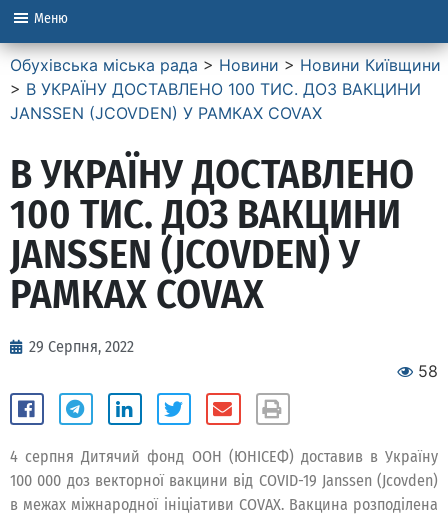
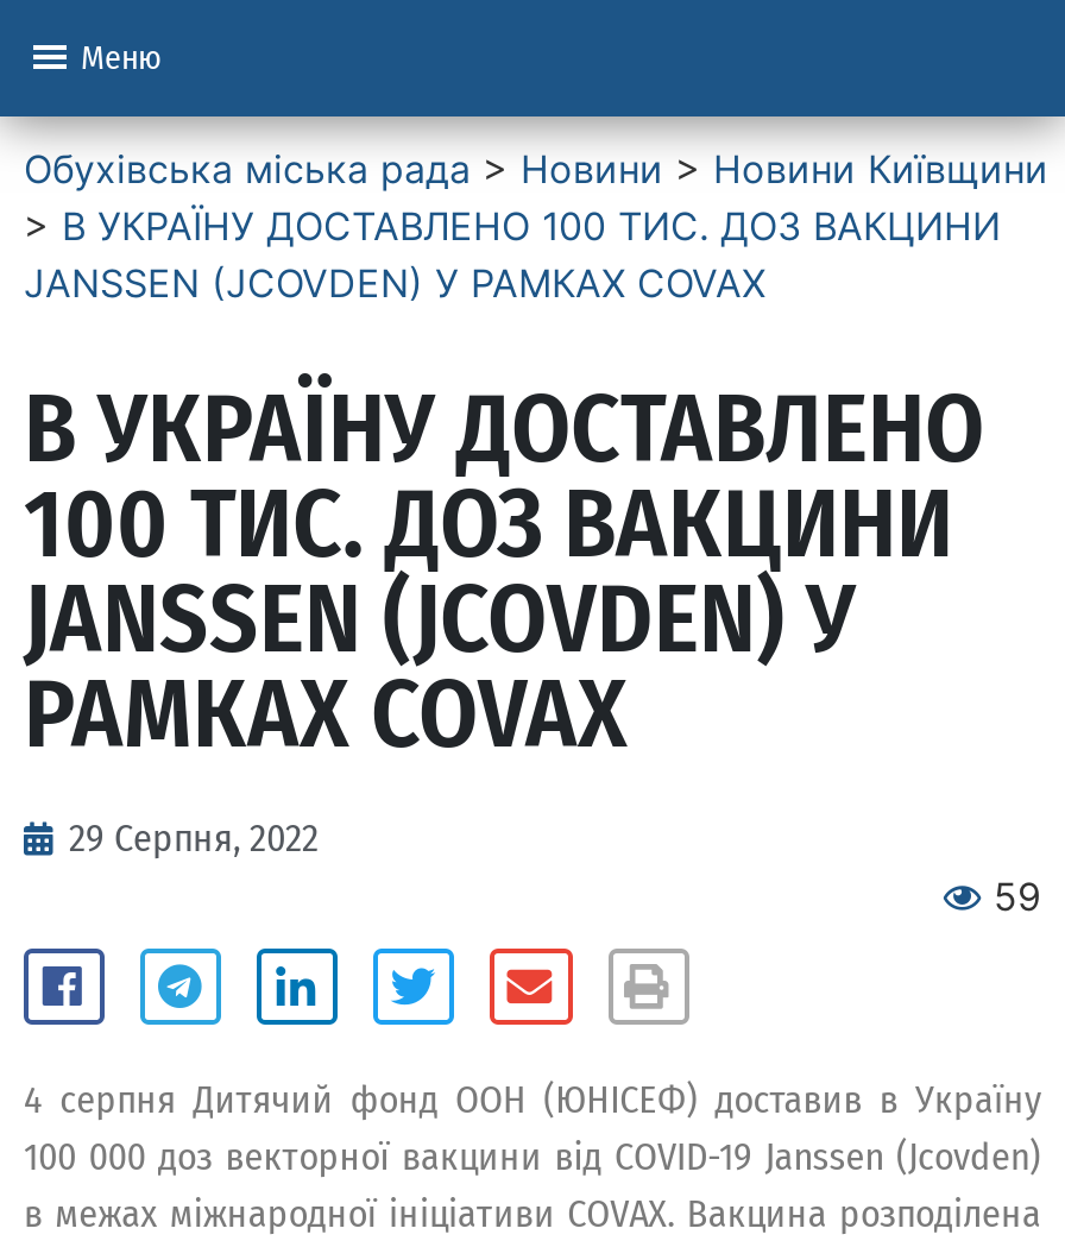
[418,361,438,381] 58 -> [994,873,1041,920] 59

